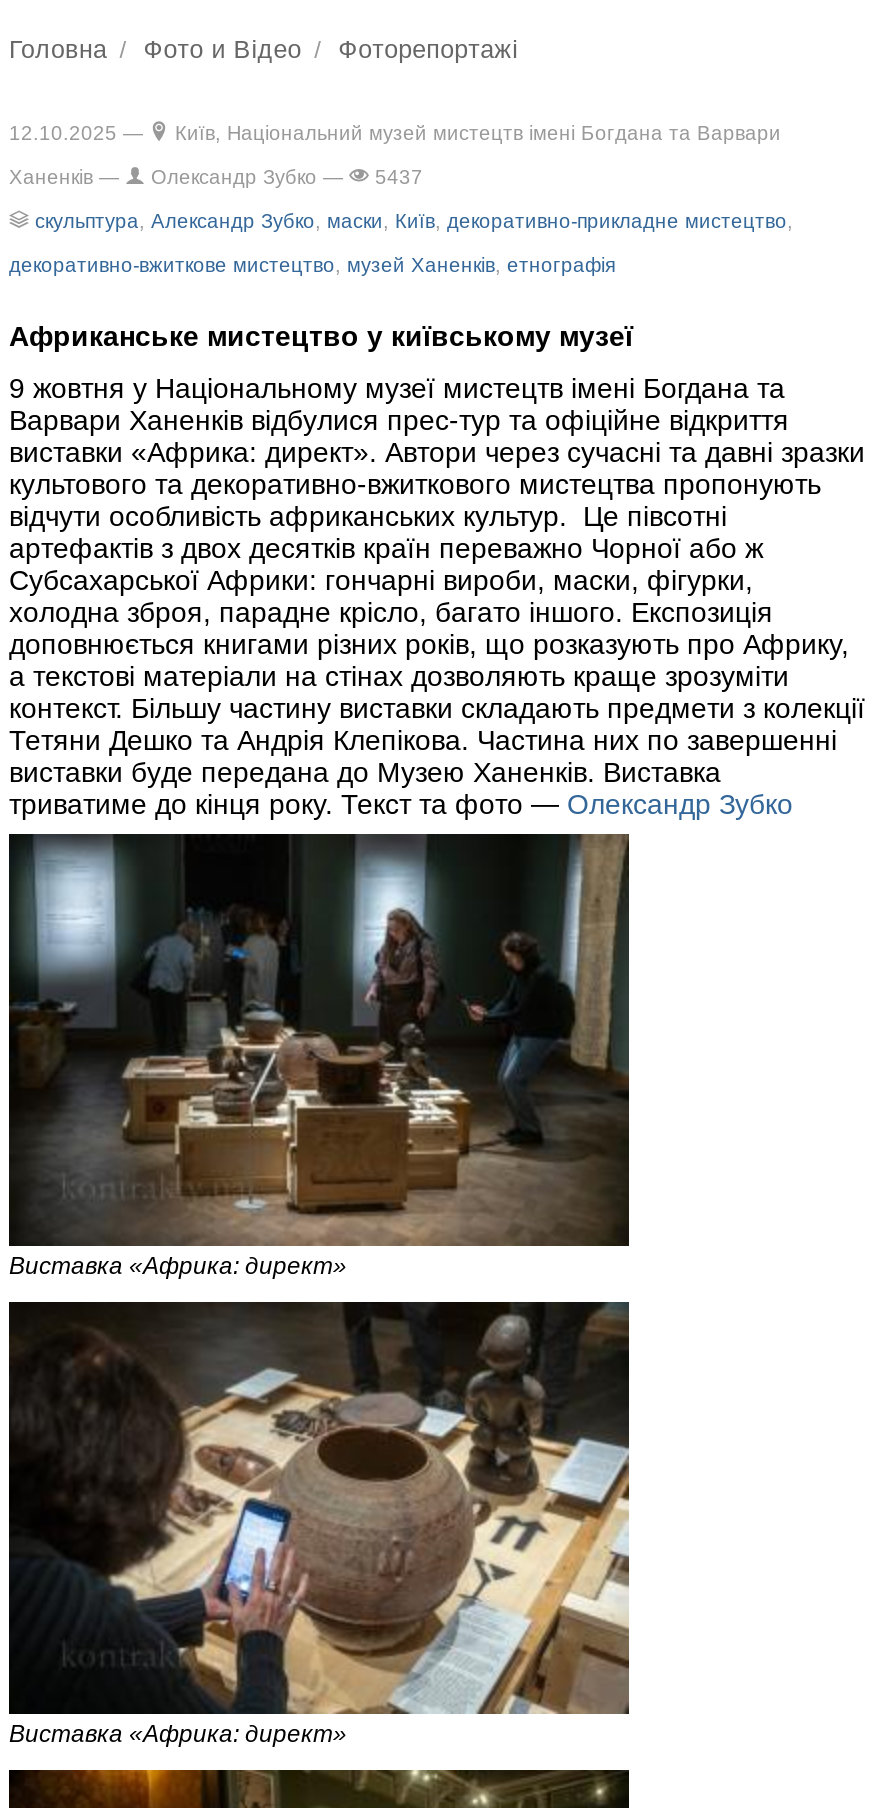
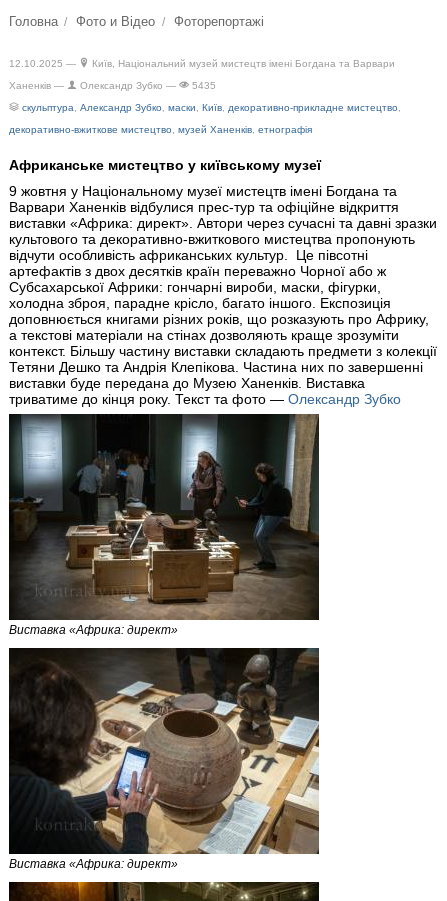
[9,166,423,188] Ханенків — Олександр Зубко — 5437 -> [9,80,216,91] Ханенків — Олександр Зубко — 5435

